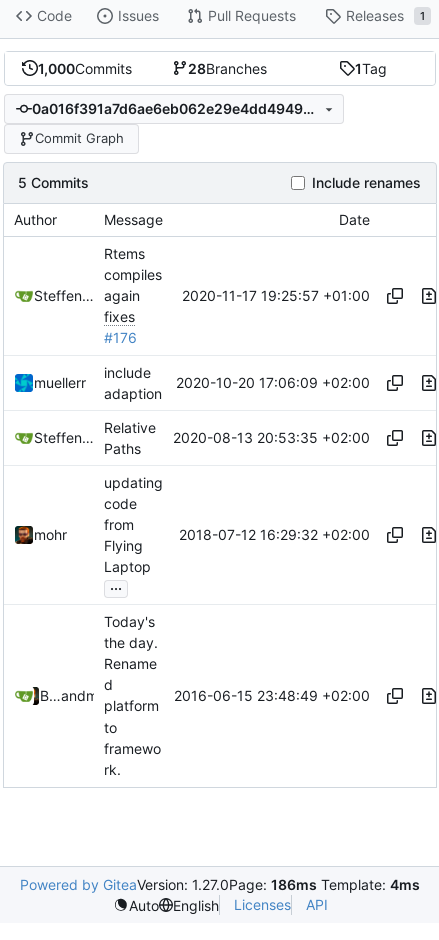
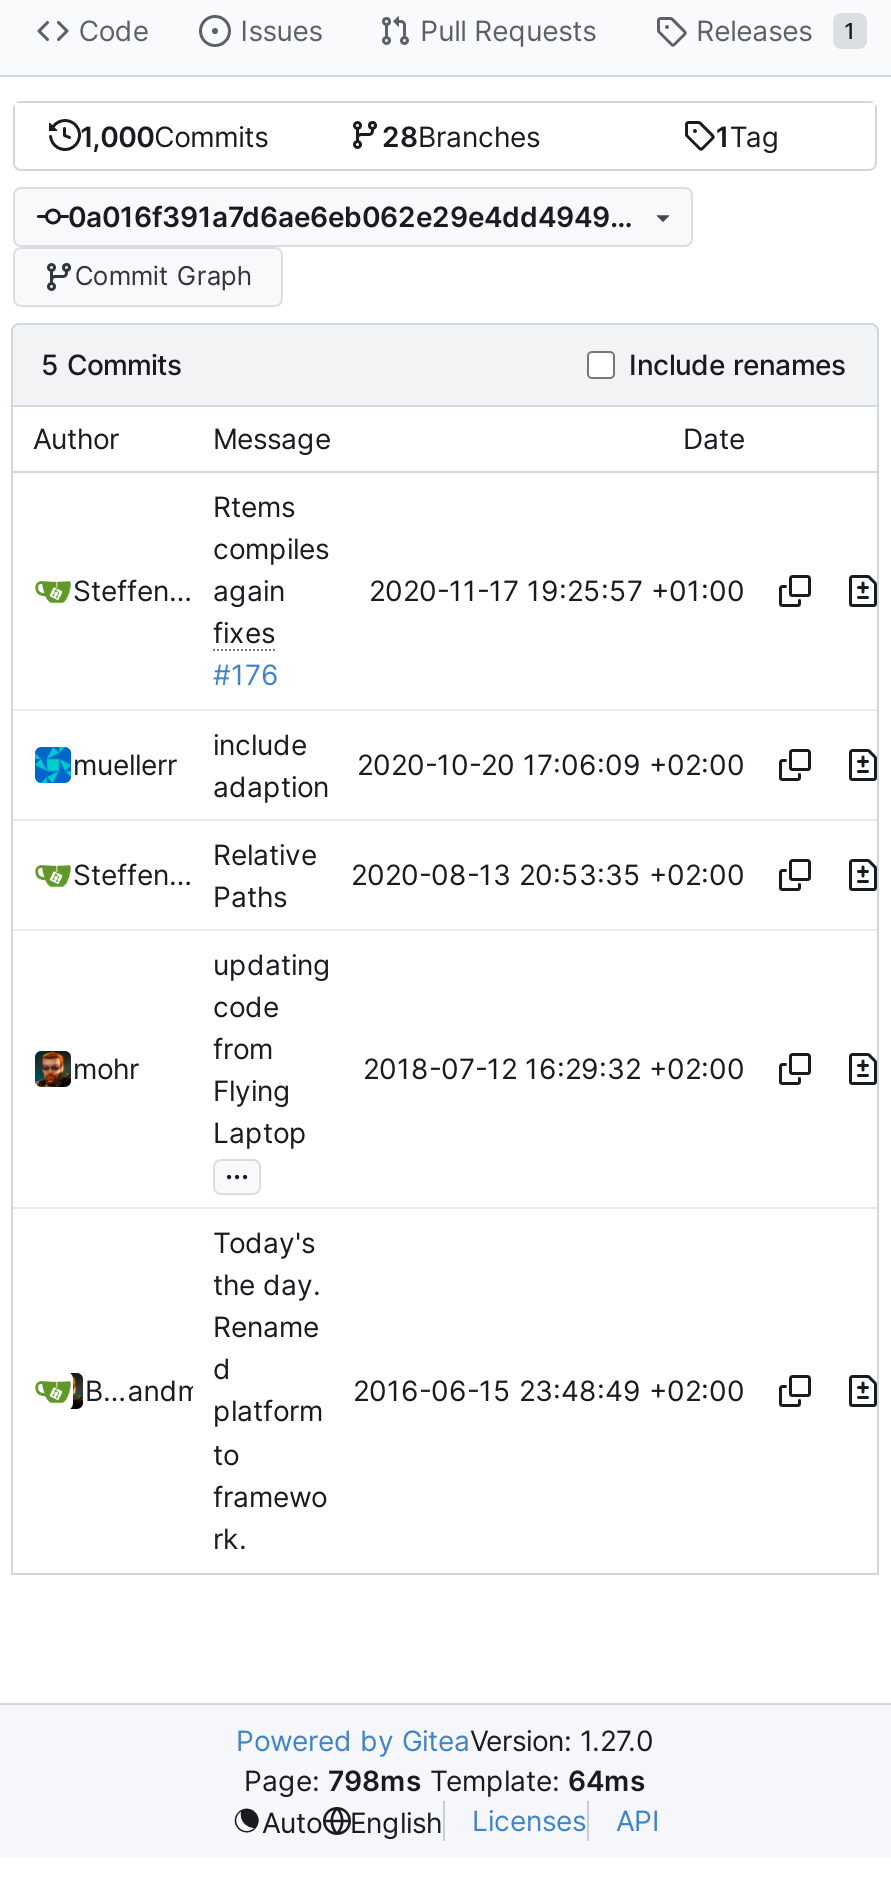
[20,876,420,893] Powered by GiteaVersion: 1.27.0Page: 186ms Template: 4ms -> [236,1723,654,1797] Powered by GiteaVersion: 1.27.0 | Page: 798ms Template: 64ms

